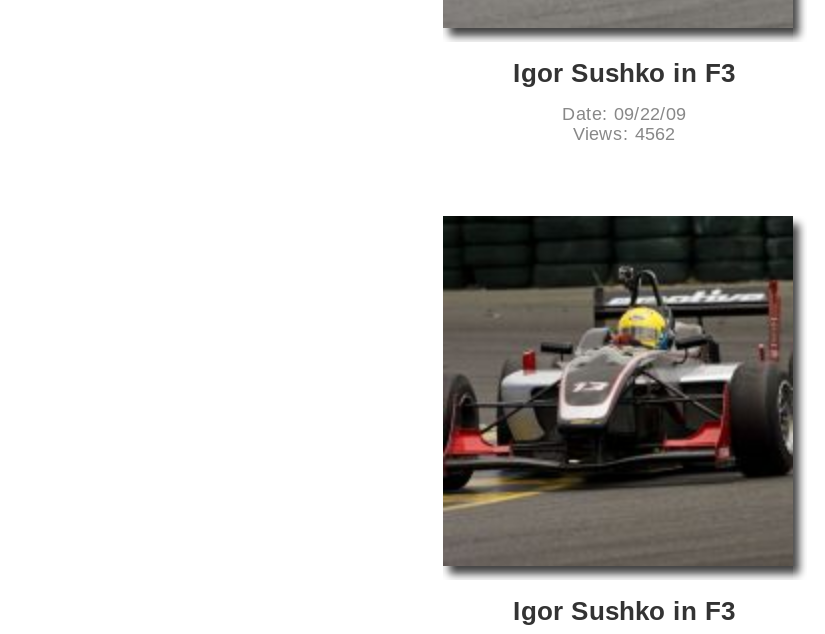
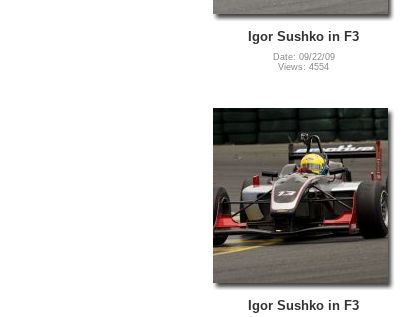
[573,123,675,143] Views: 4562 -> [278,62,329,72] Views: 4554

